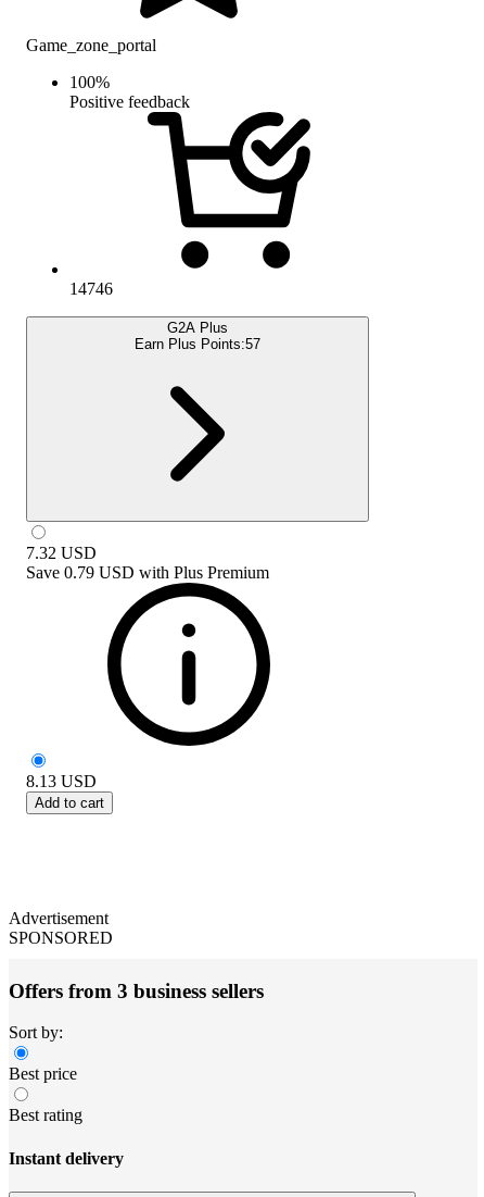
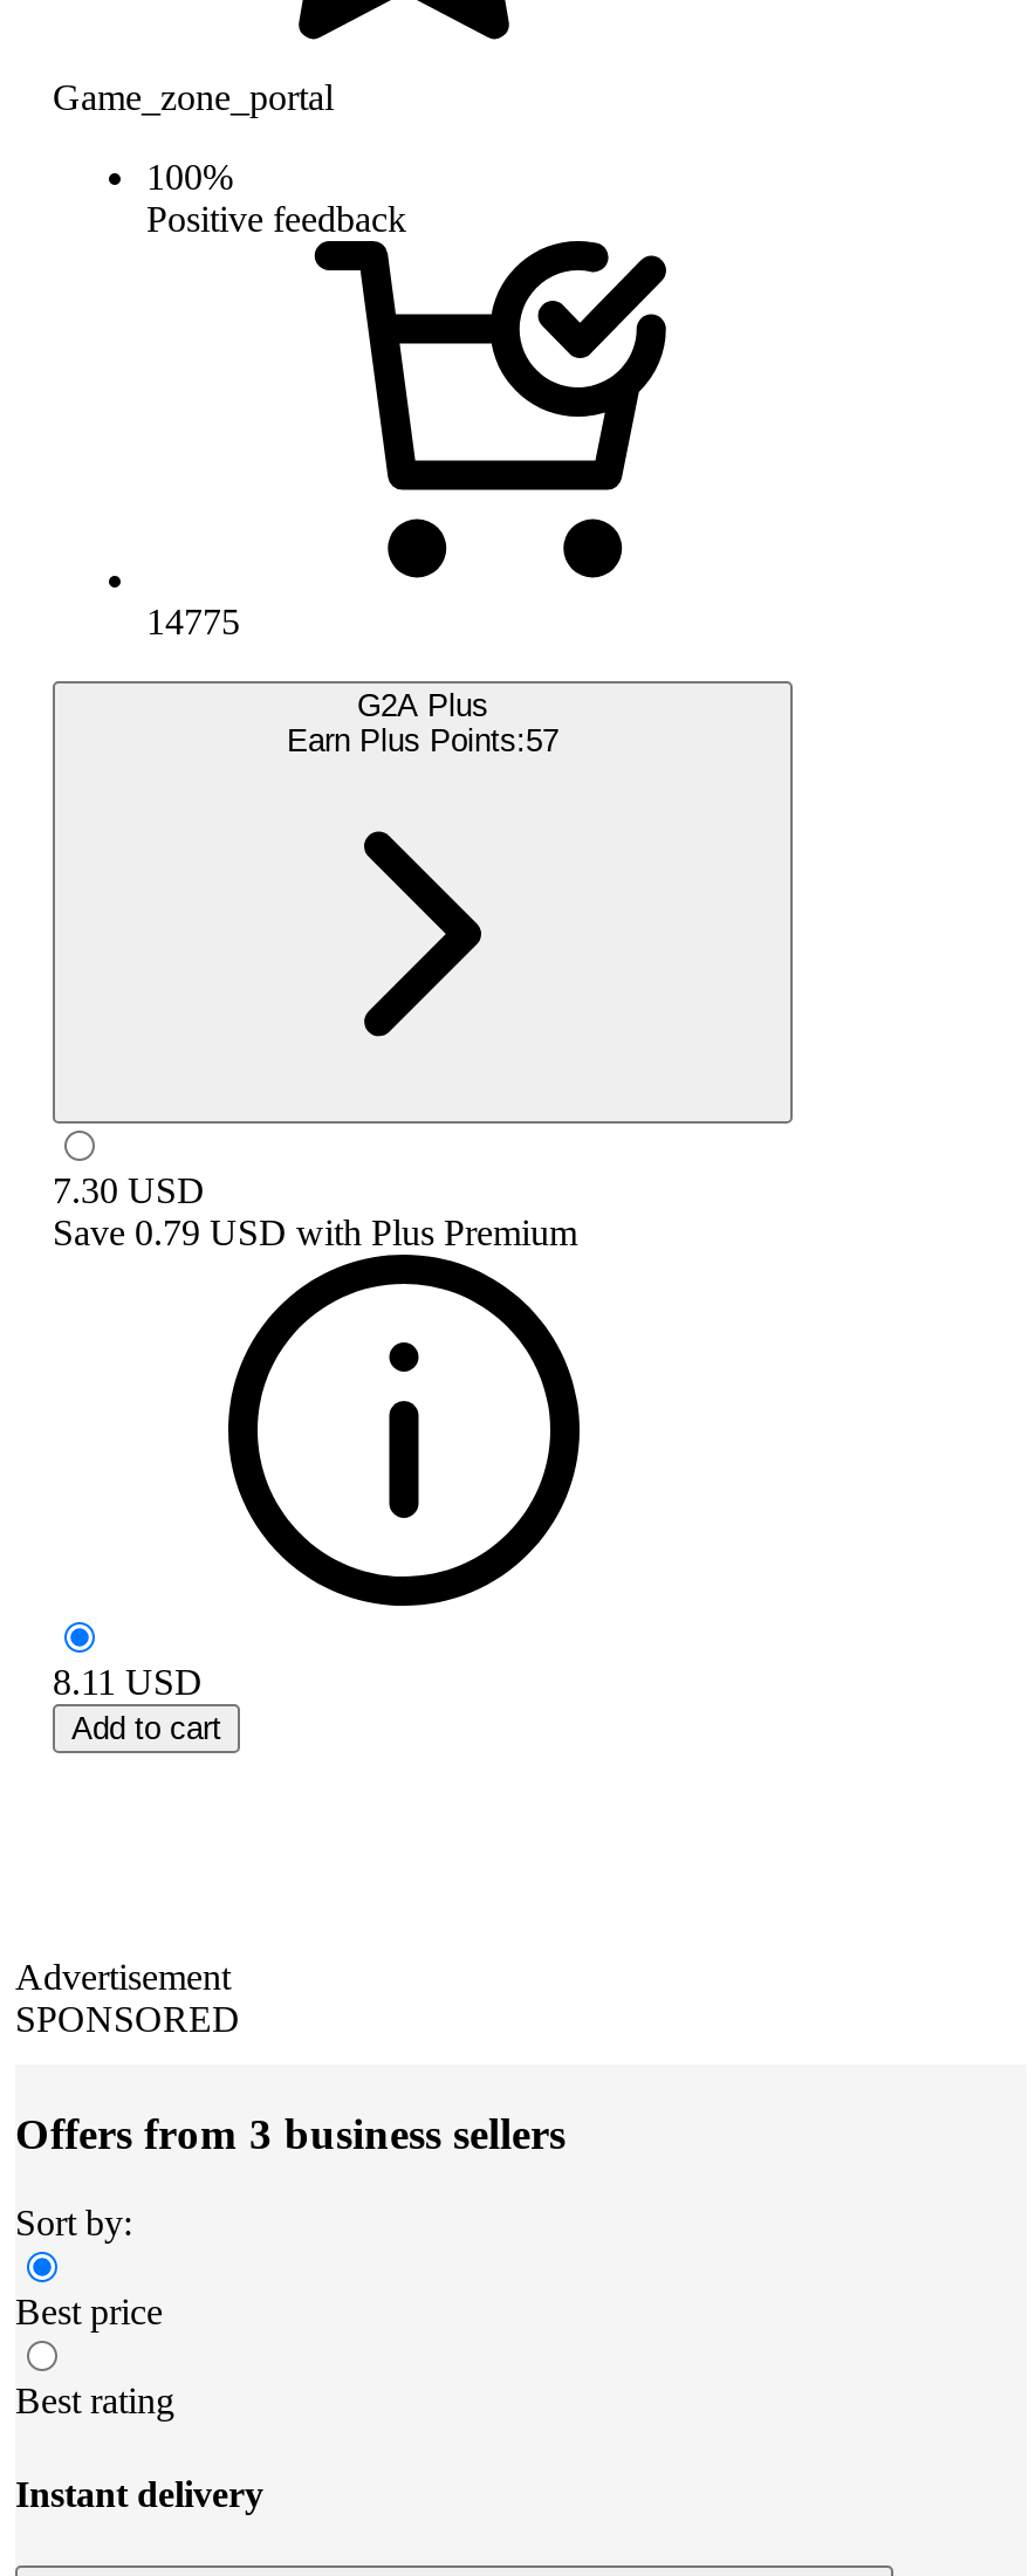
[69,279,113,298] 14746 -> [146,601,240,641] 14775
[26,543,97,562] 7.32 USD -> [53,1170,205,1210] 7.30 USD
[26,772,97,790] 8.13 USD -> [53,1661,203,1701] 8.11 USD

